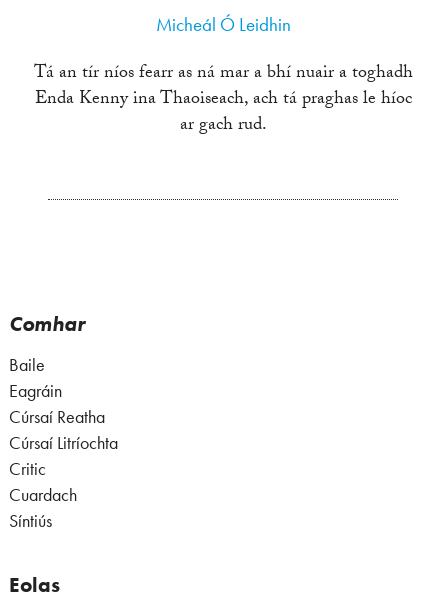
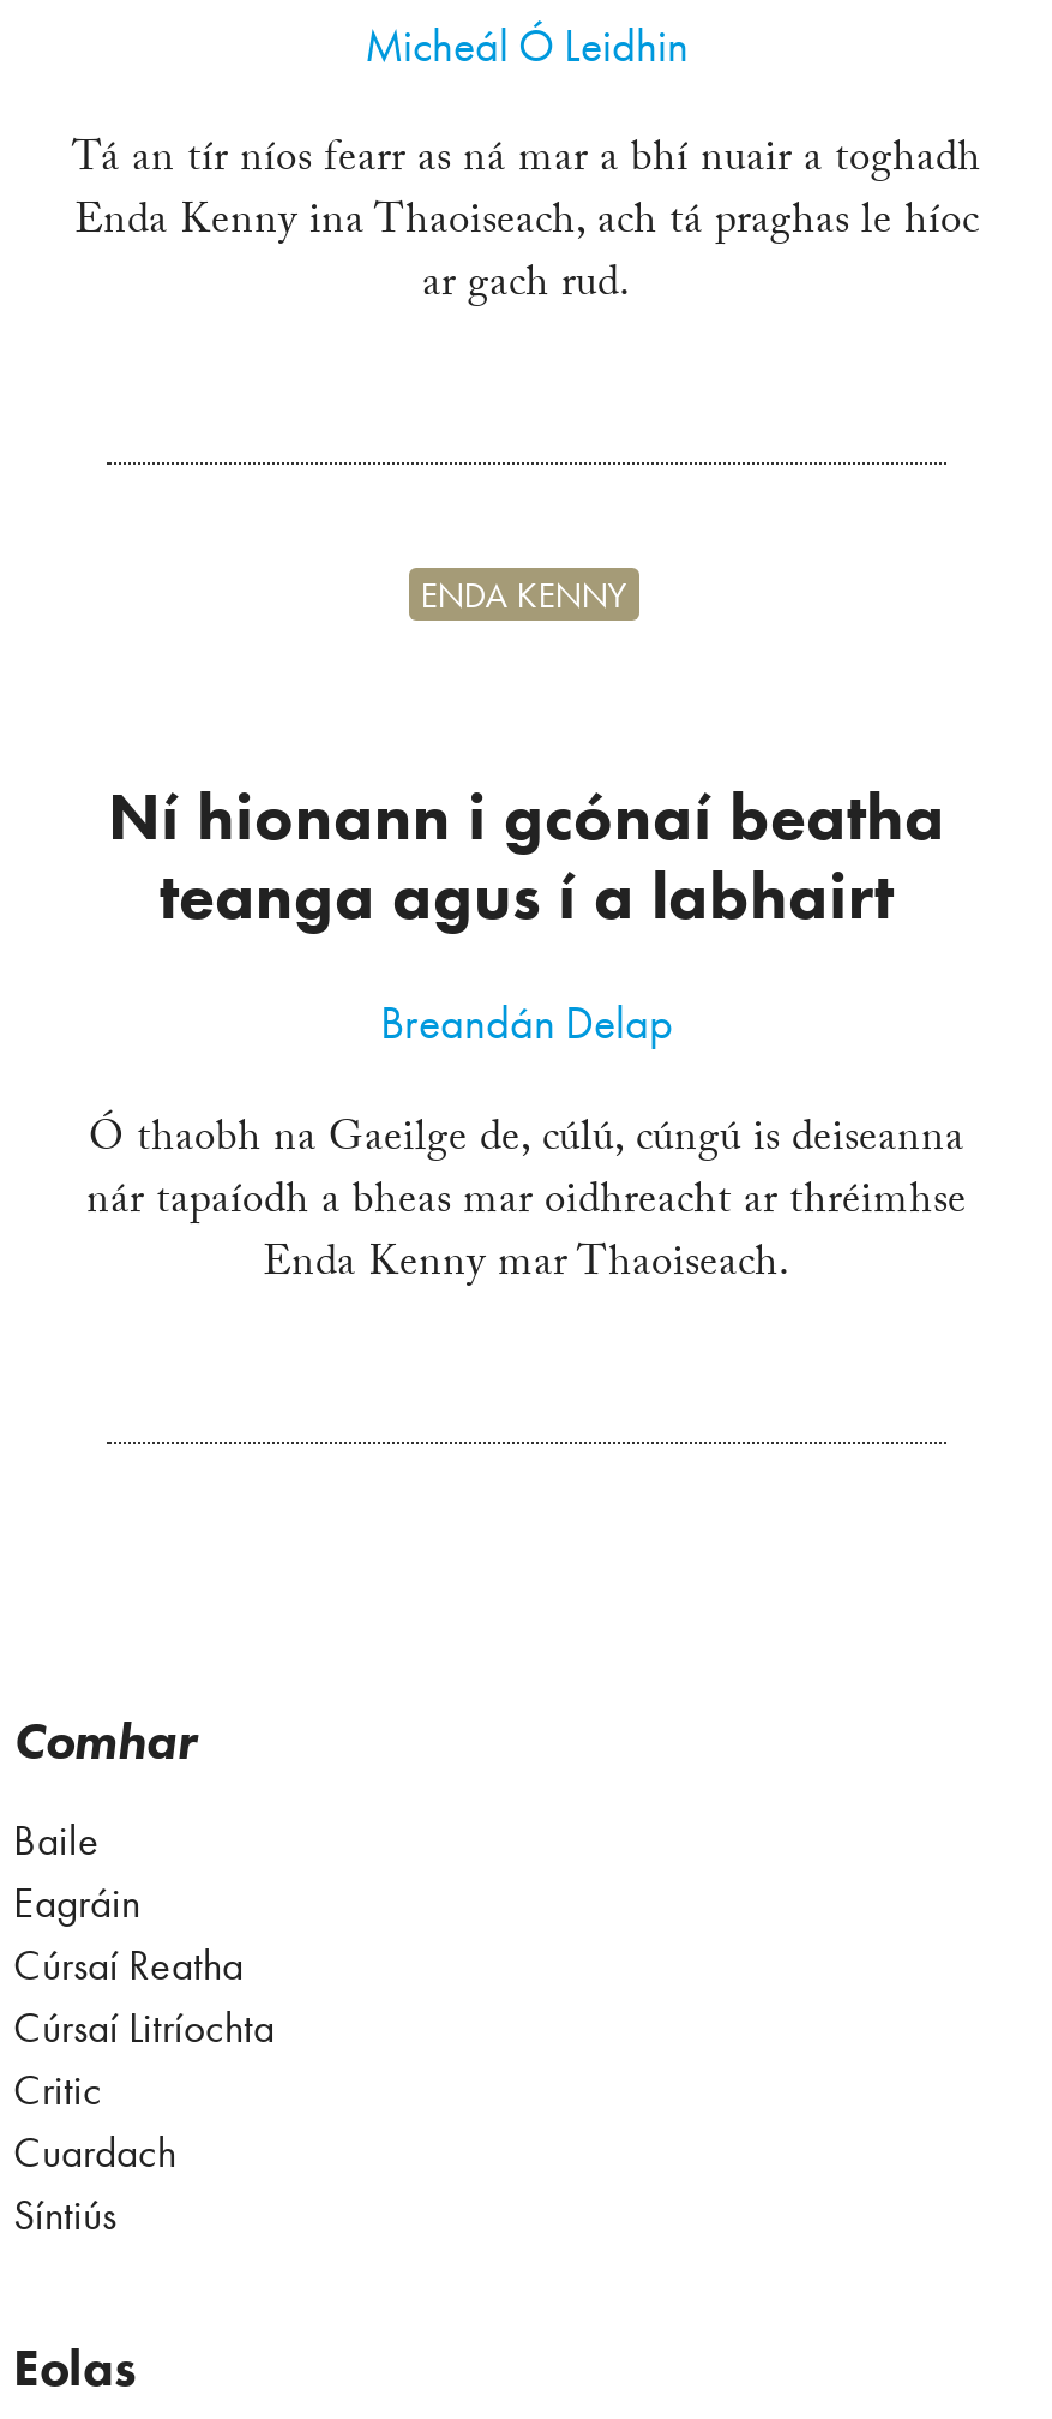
none -> [86,995,967,1302] Breandán Delap | Ó thaobh na Gaeilge de, cúlú, cúngú is deiseanna | nár tapaíodh a bheas mar oidhreacht ar thréimhse | Enda Kenny mar Thaoiseach.
none -> [108,776,945,939] Ní hionann i gcónaí beatha | teanga agus í a labhairt
none -> [421,570,627,618] ENDA KENNY

